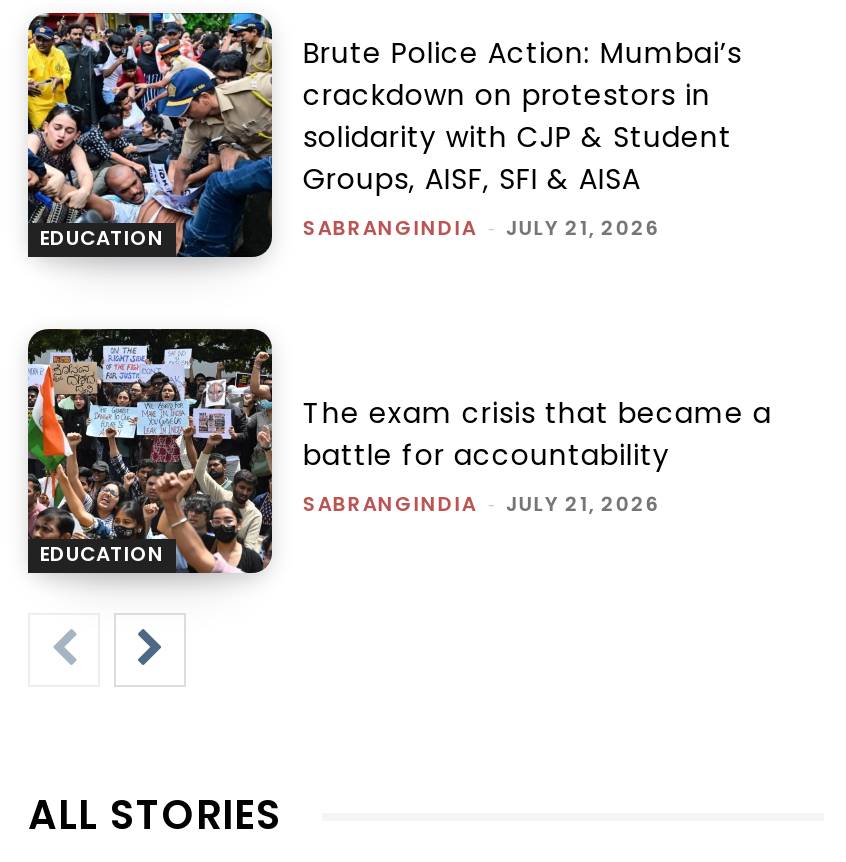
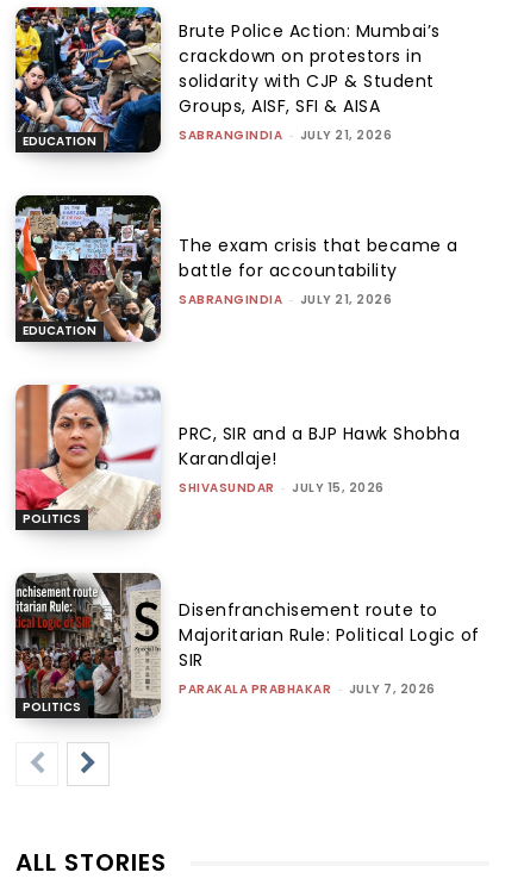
none -> [14,384,162,531] [image] | POLITICS
none -> [14,573,161,719] [image] | POLITICS
none -> [179,422,460,497] PRC, SIR and a BJP Hawk Shobha | Karandlaje! | SHIVASUNDAR - JULY 15, 2026
none -> [179,598,480,698] Disenfranchisement route to | Majoritarian Rule: Political Logic of | SIR | PARAKALA PRABHAKAR - JULY 7, 2026

